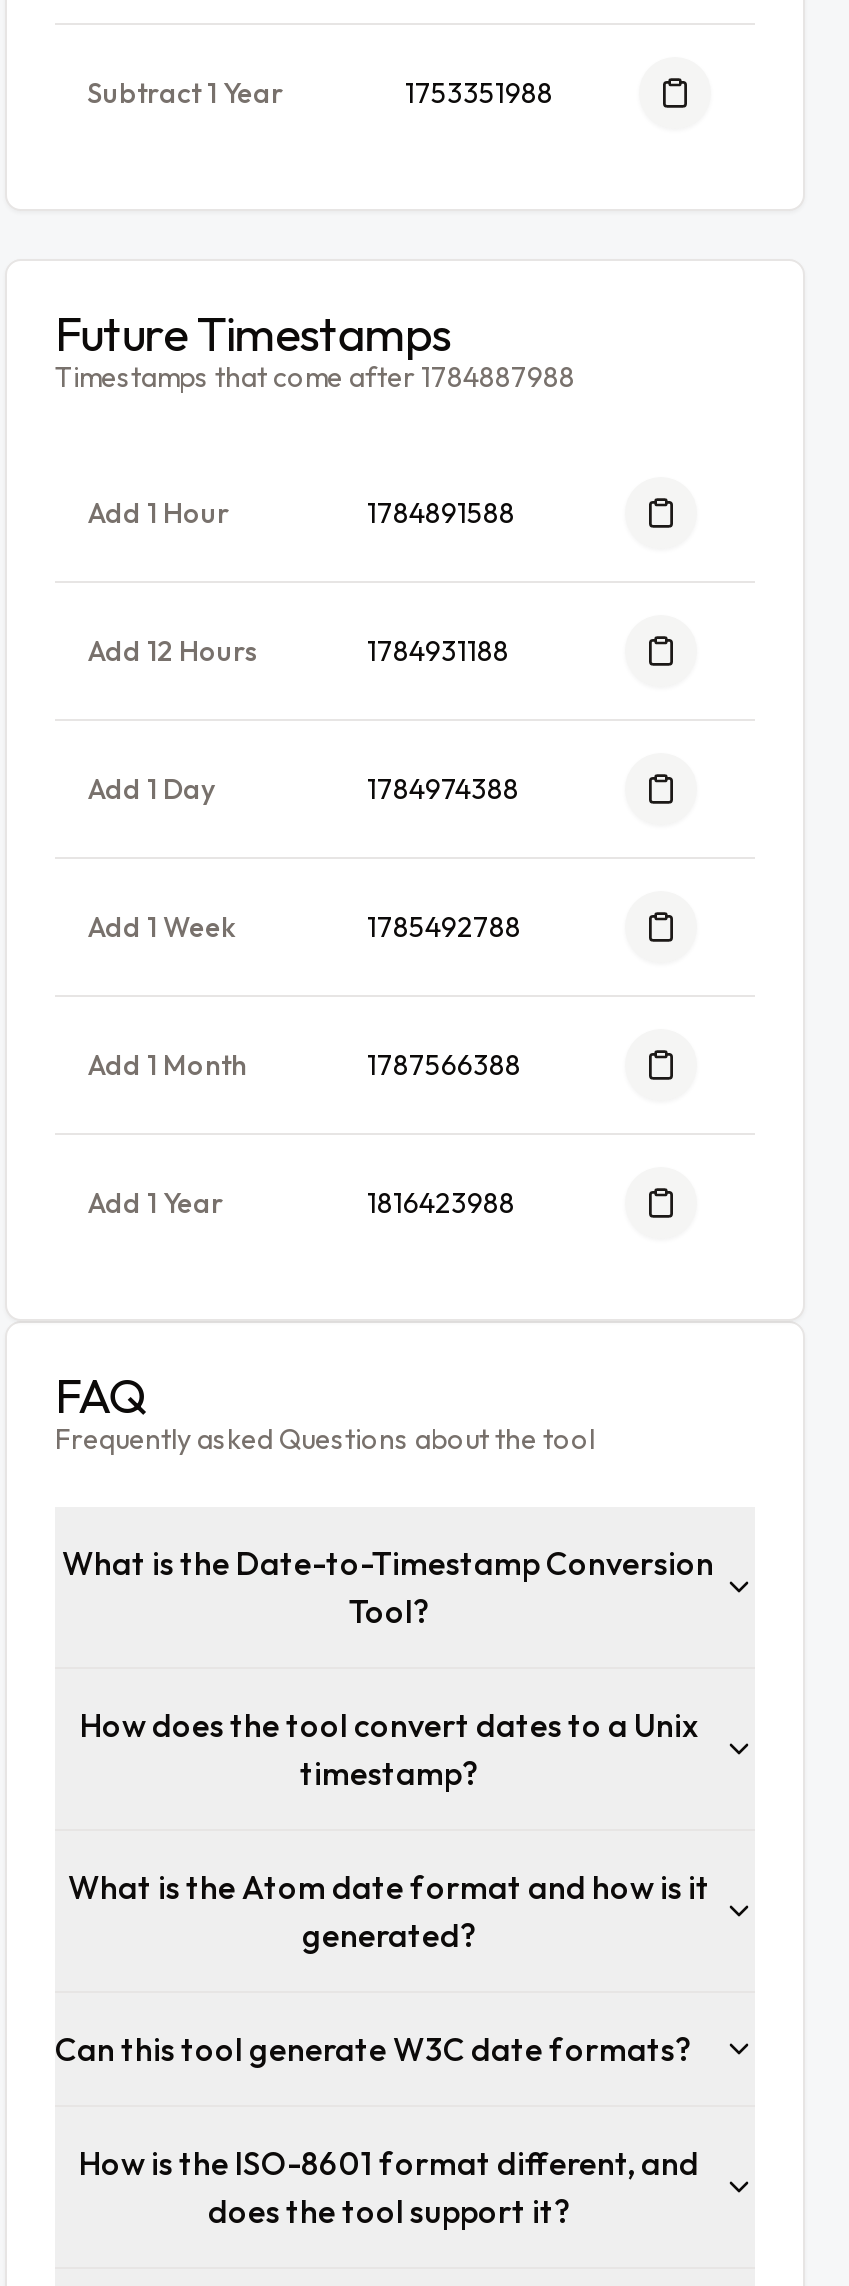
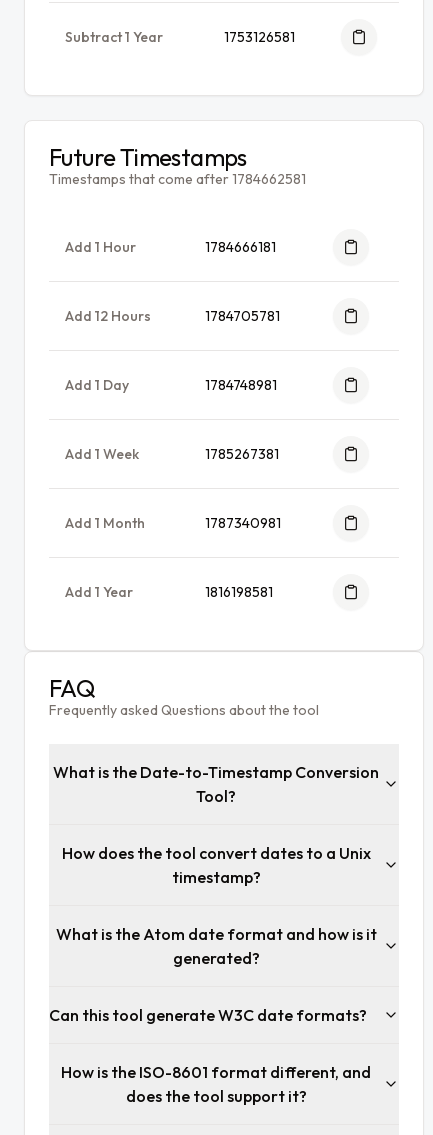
[405,75,553,111] 1753351988 -> [224,28,295,46] 1753126581
[55,359,575,395] Timestamps that come after 1784887988 -> [49,170,306,188] Timestamps that come after 1784662581
[367,495,515,531] 1784891588 -> [205,238,276,256] 1784666181
[367,633,509,669] 1784931188 -> [205,307,280,325] 1784705781
[367,771,519,807] 1784974388 -> [205,376,277,394] 1784748981
[367,909,521,945] 1785492788 -> [205,445,279,463] 1785267381
[367,1047,521,1083] 1787566388 -> [205,514,281,532] 1787340981
[367,1185,515,1221] 1816423988 -> [205,583,273,601] 1816198581

